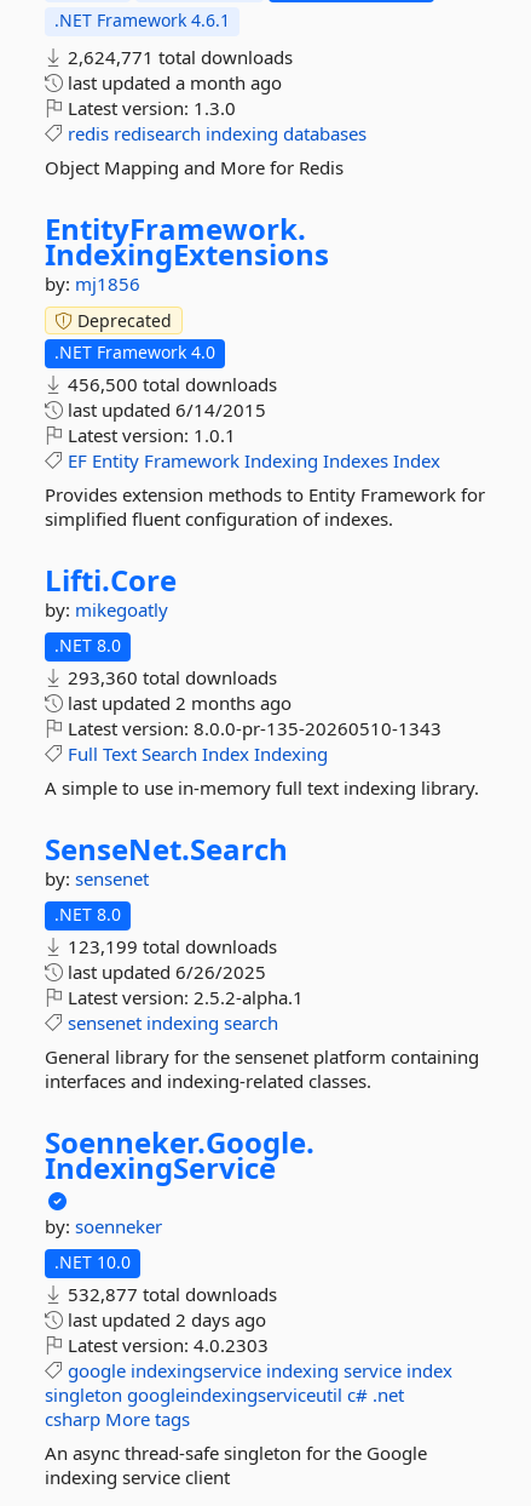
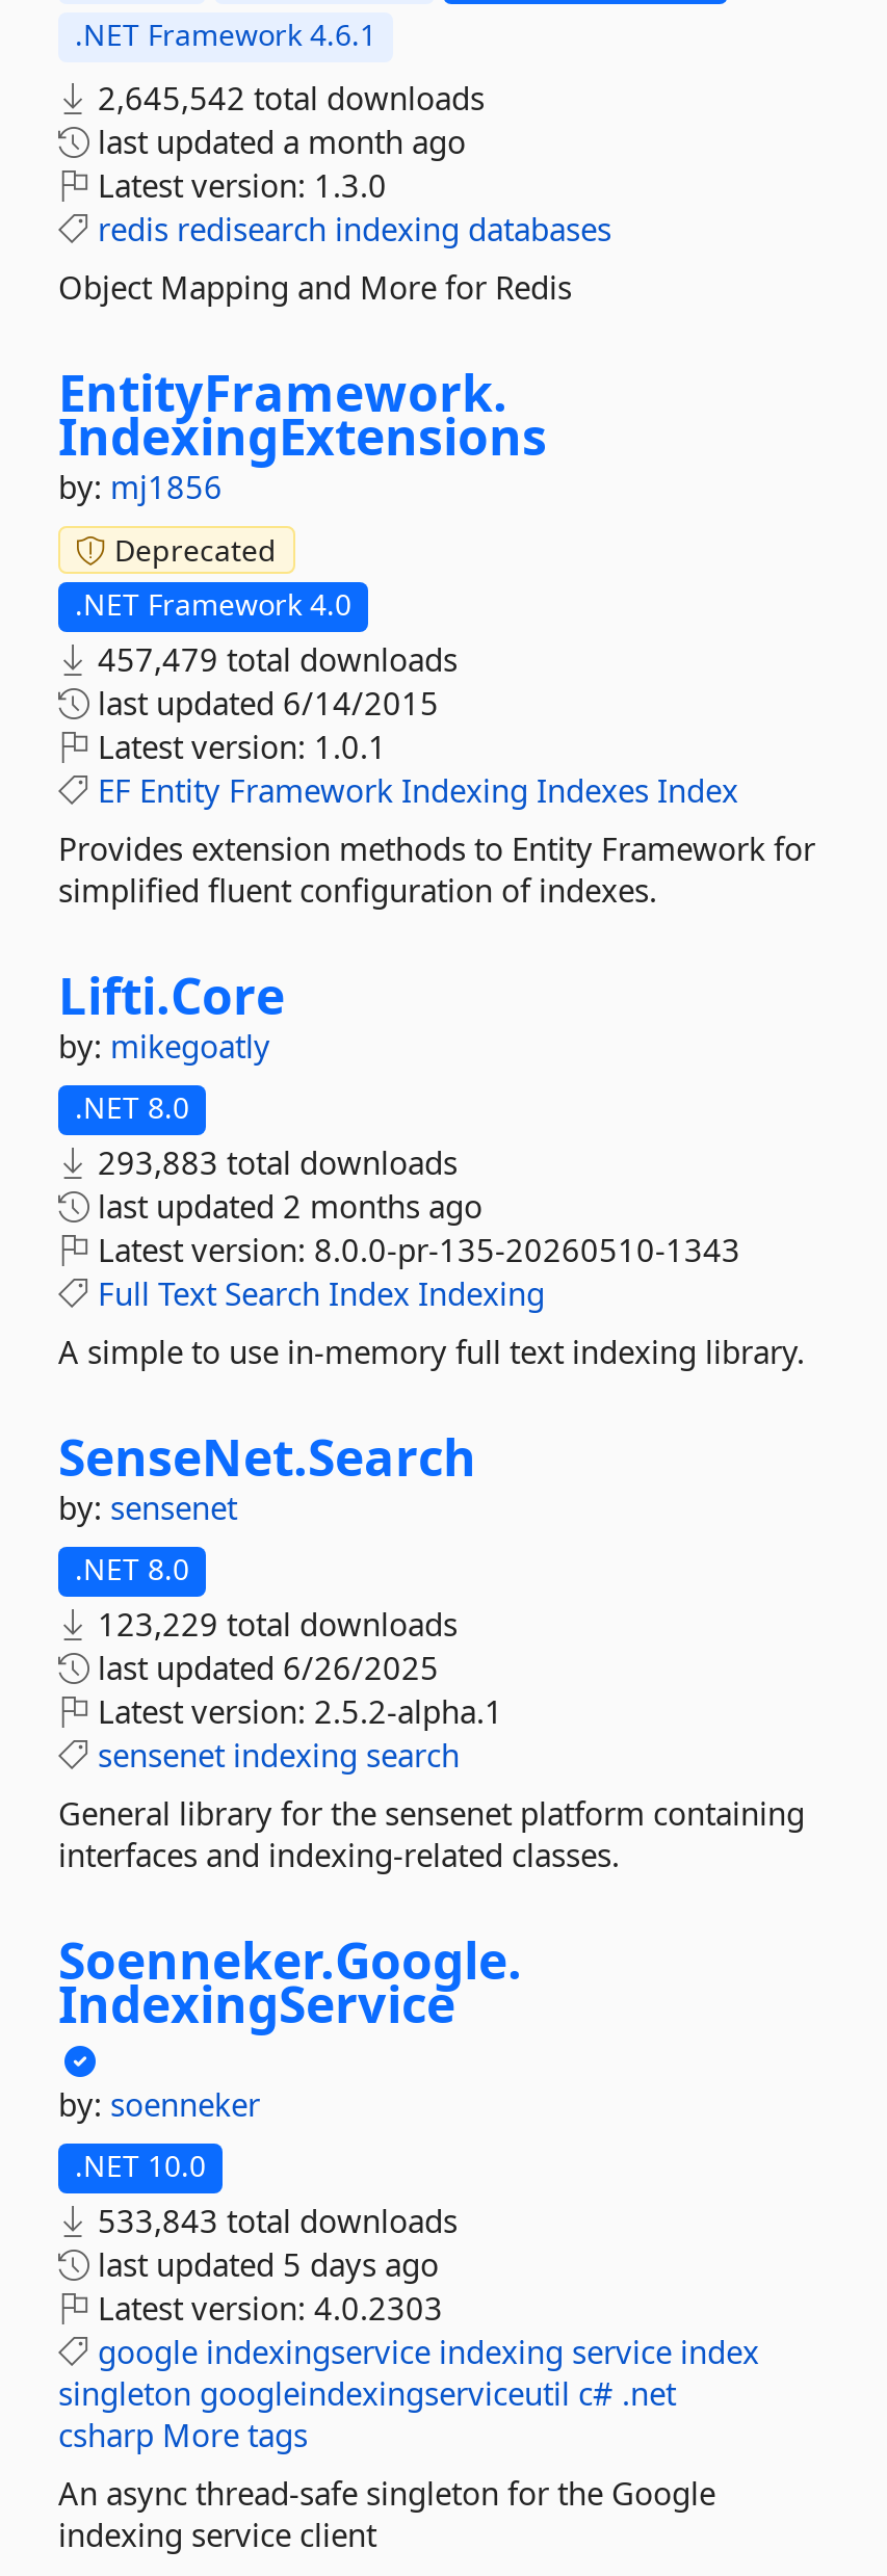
[63,45,293,69] 2,624,771 total downloads -> [89,77,485,119] 2,645,542 total downloads
[63,372,277,396] 456,500 total downloads -> [89,638,458,680] 457,479 total downloads
[63,665,277,689] 293,360 total downloads -> [89,1141,458,1183] 293,883 total downloads
[63,934,277,958] 123,199 total downloads -> [89,1603,458,1645] 123,229 total downloads
[63,1282,277,1306] 532,877 total downloads -> [89,2200,458,2241] 533,843 total downloads
[63,1307,266,1332] last updated 2 days ago -> [89,2243,439,2285] last updated 5 days ago

